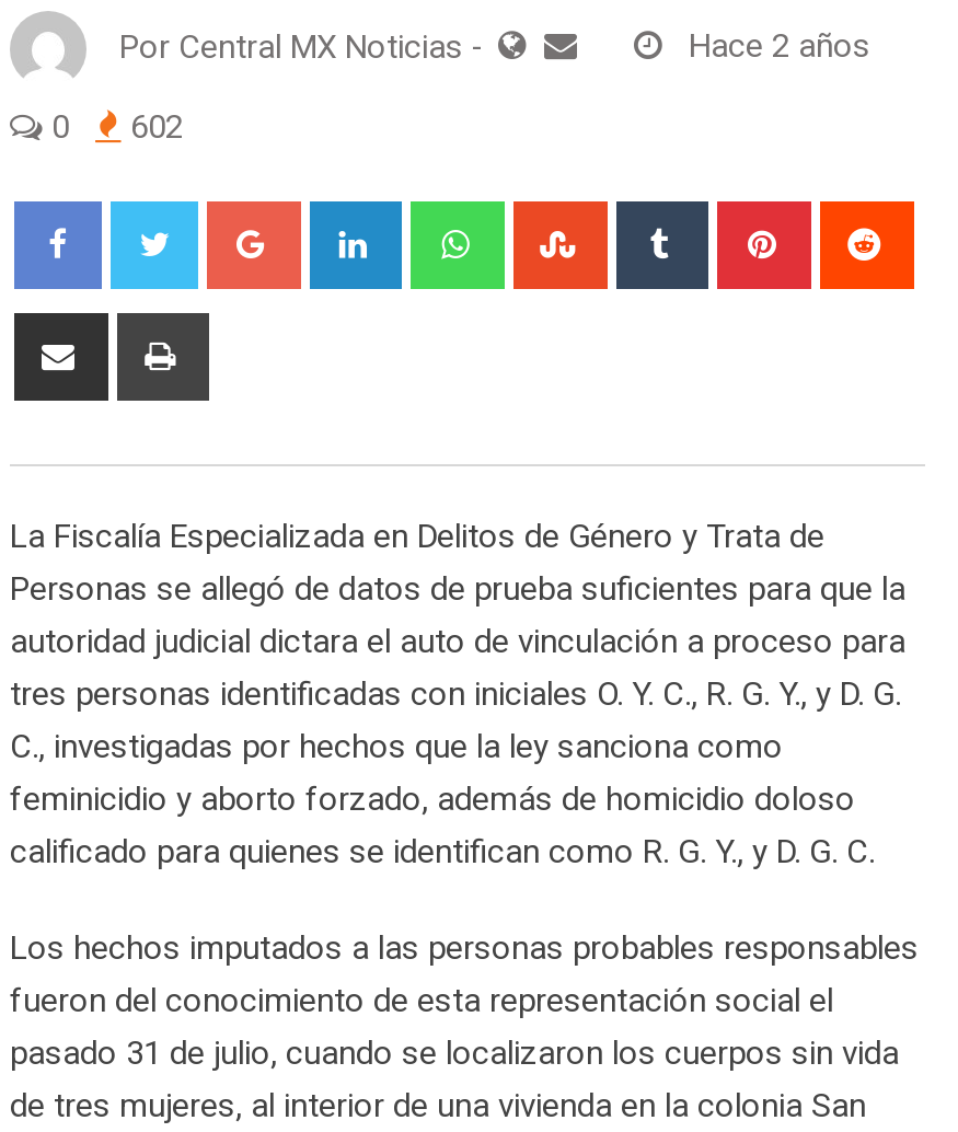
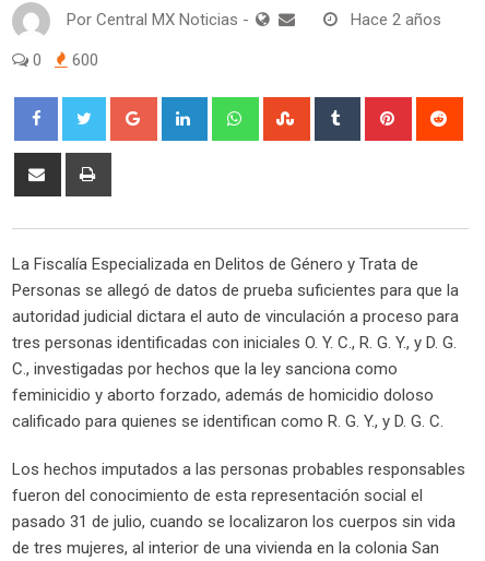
[43,107,183,147] 0 602 -> [28,50,98,70] 0 600

